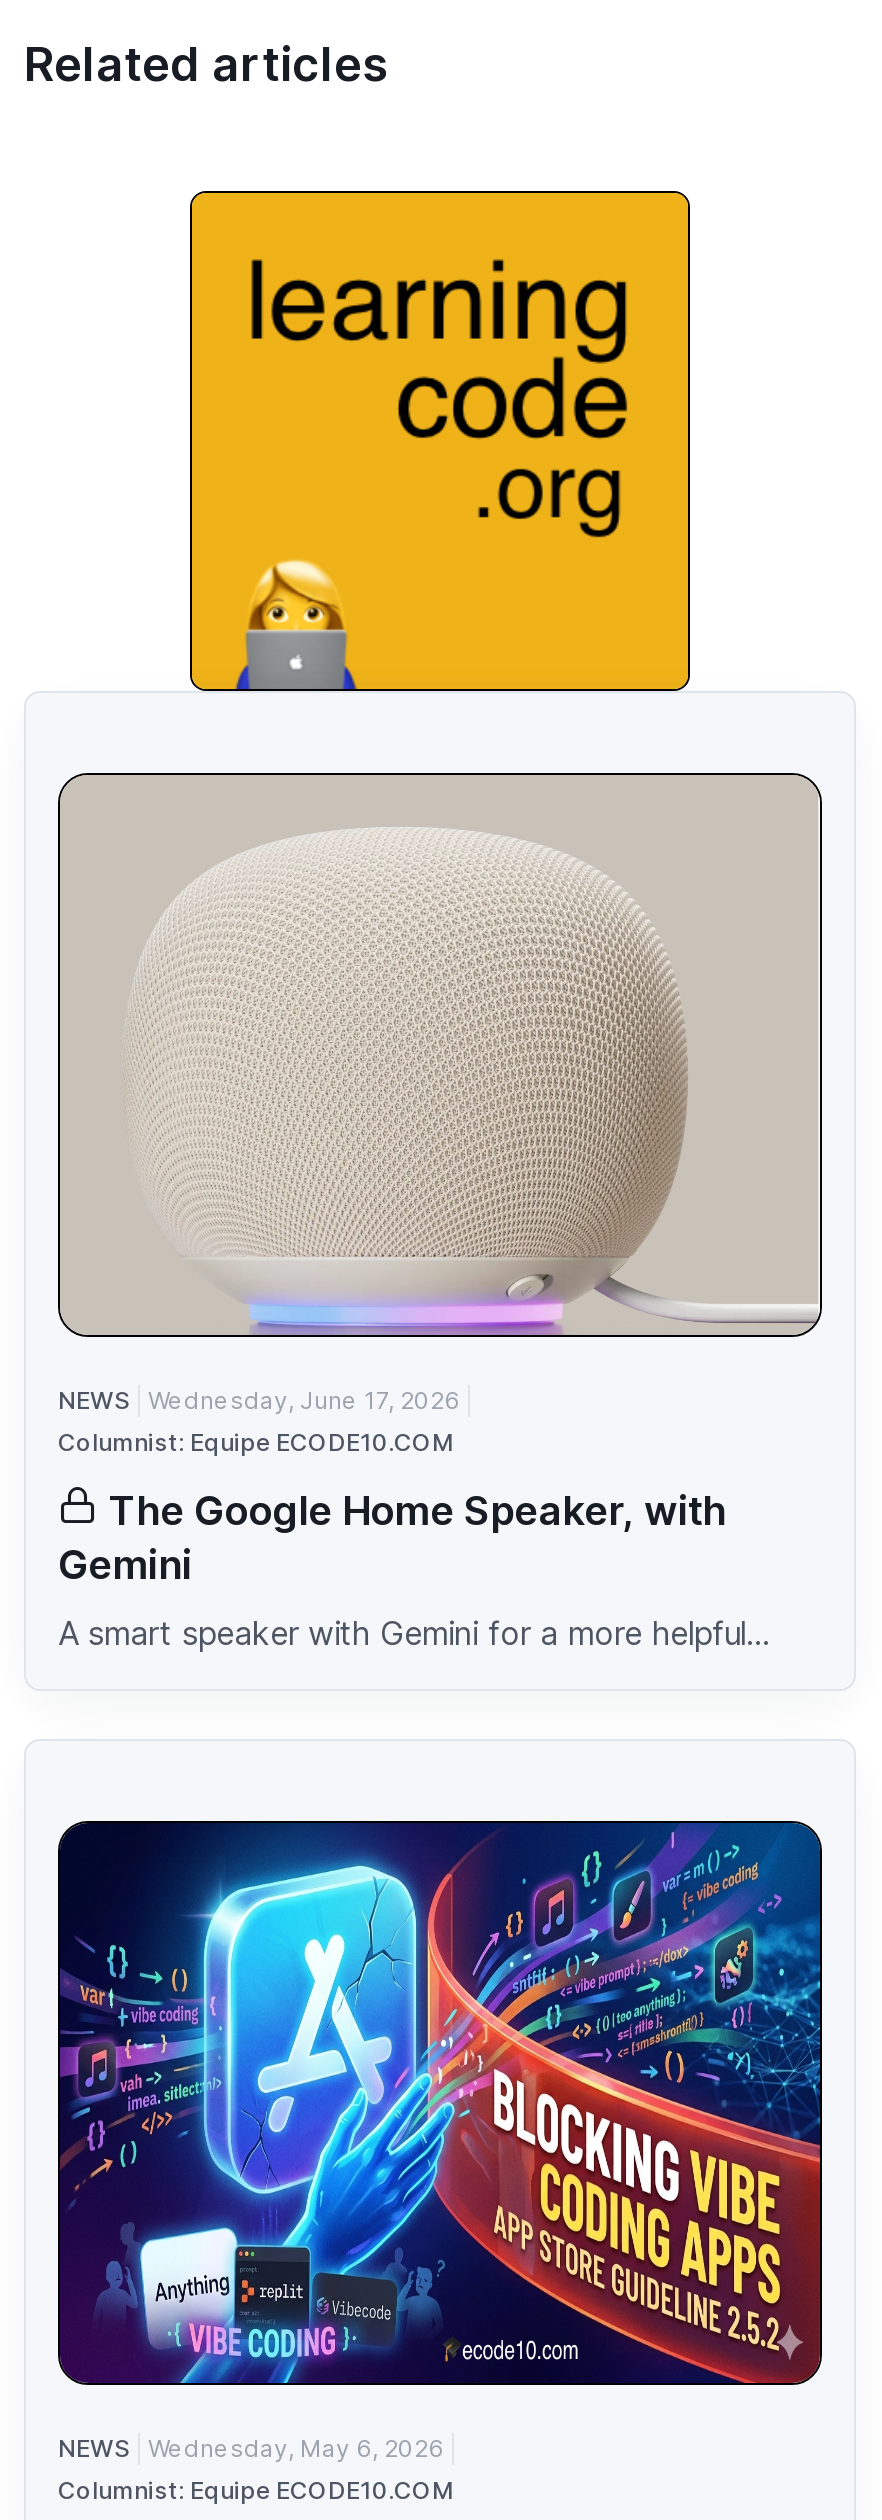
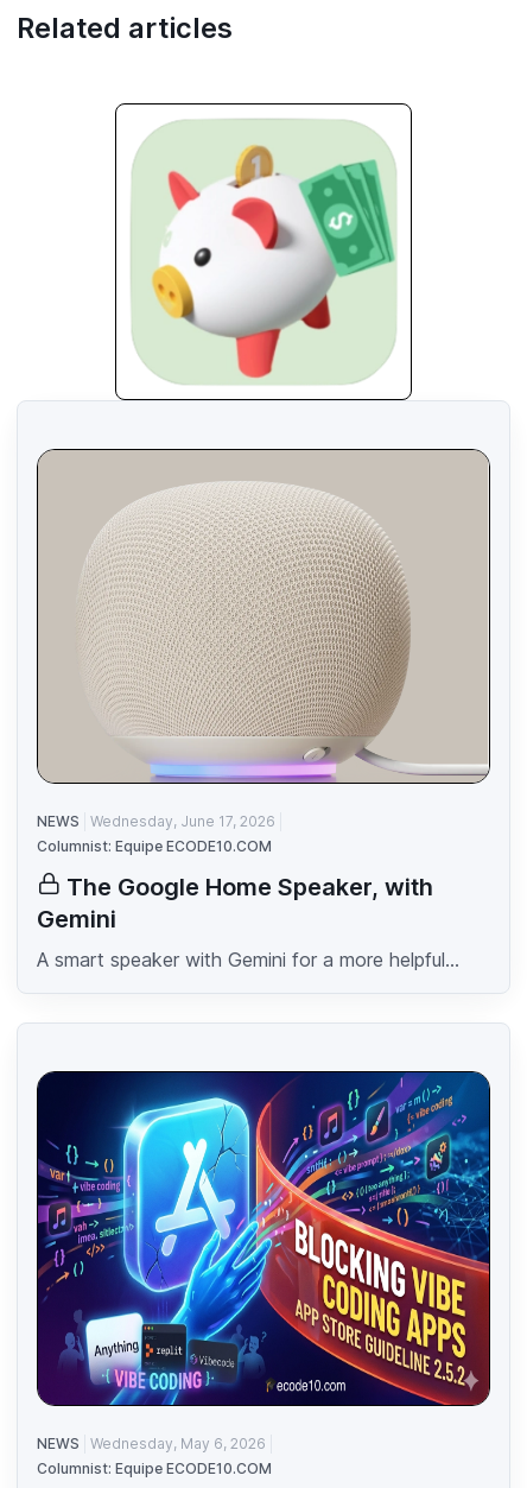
[190,191,690,691] [image] -> [115,103,412,400] [image]

